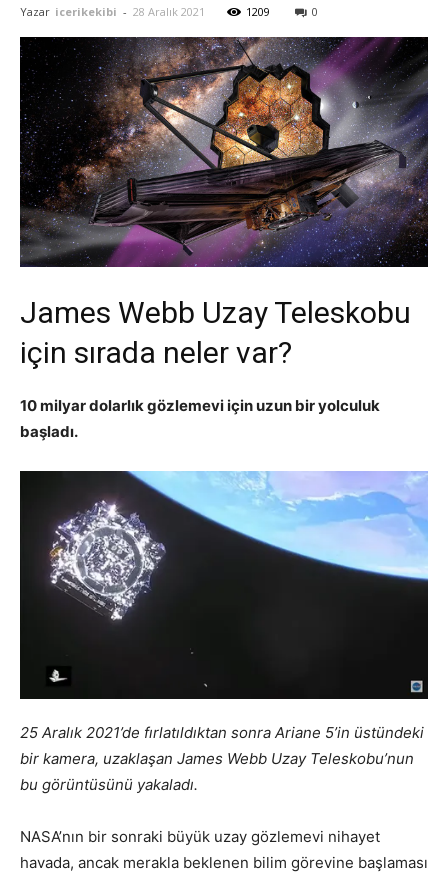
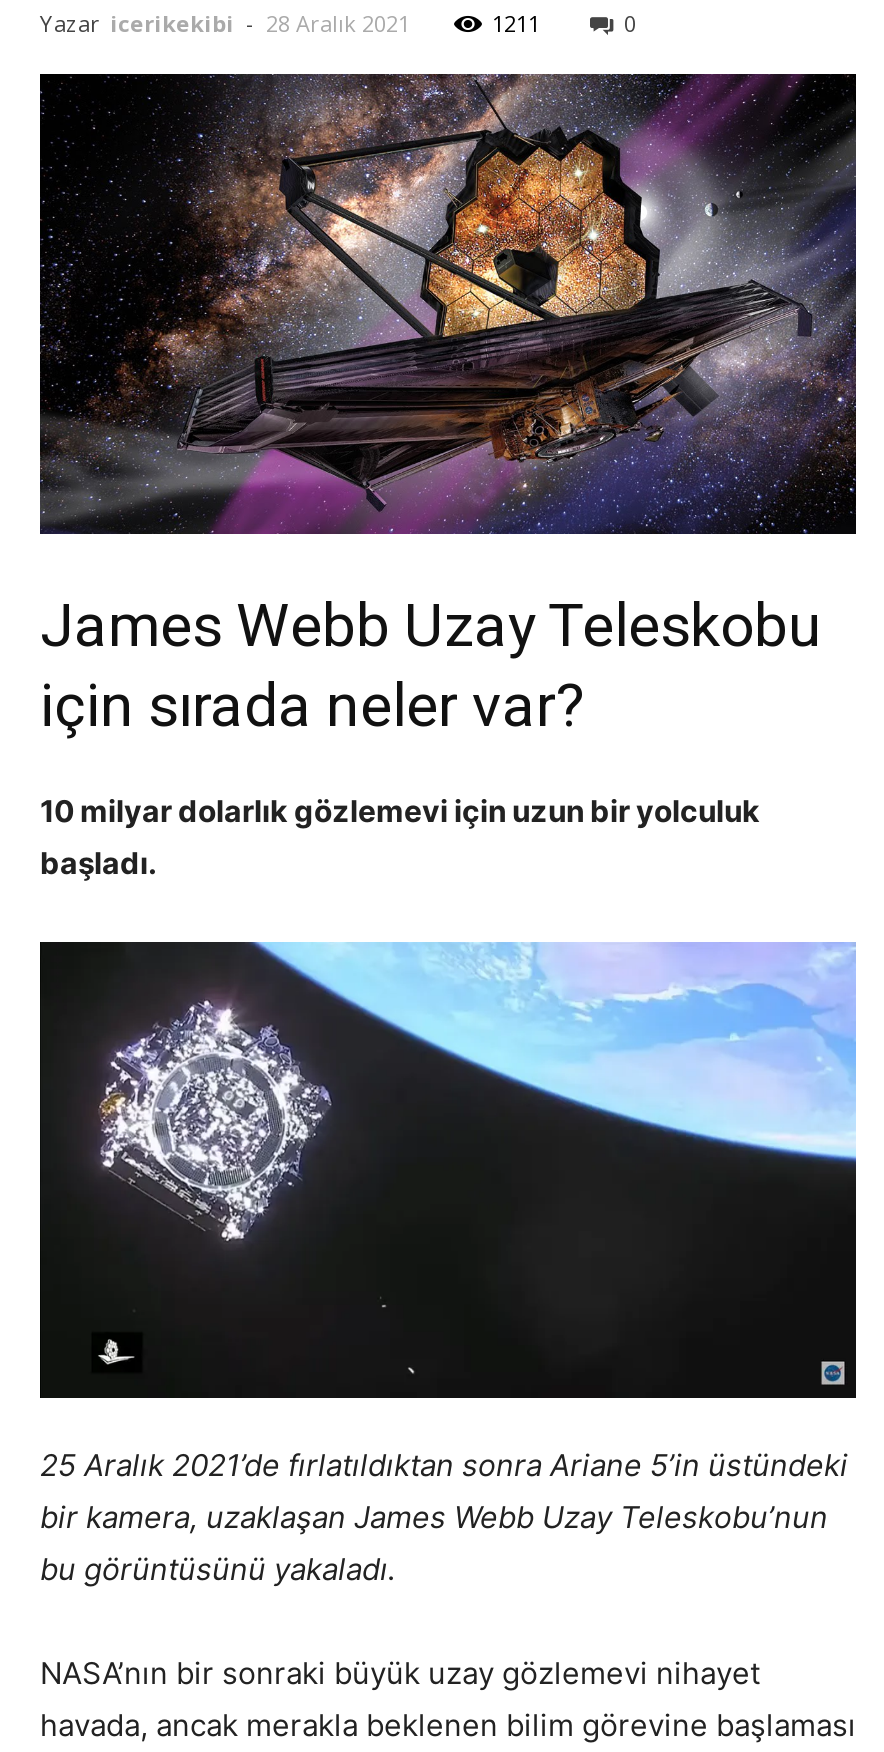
[246,4,270,19] 1209 -> [492,8,540,38] 1211

